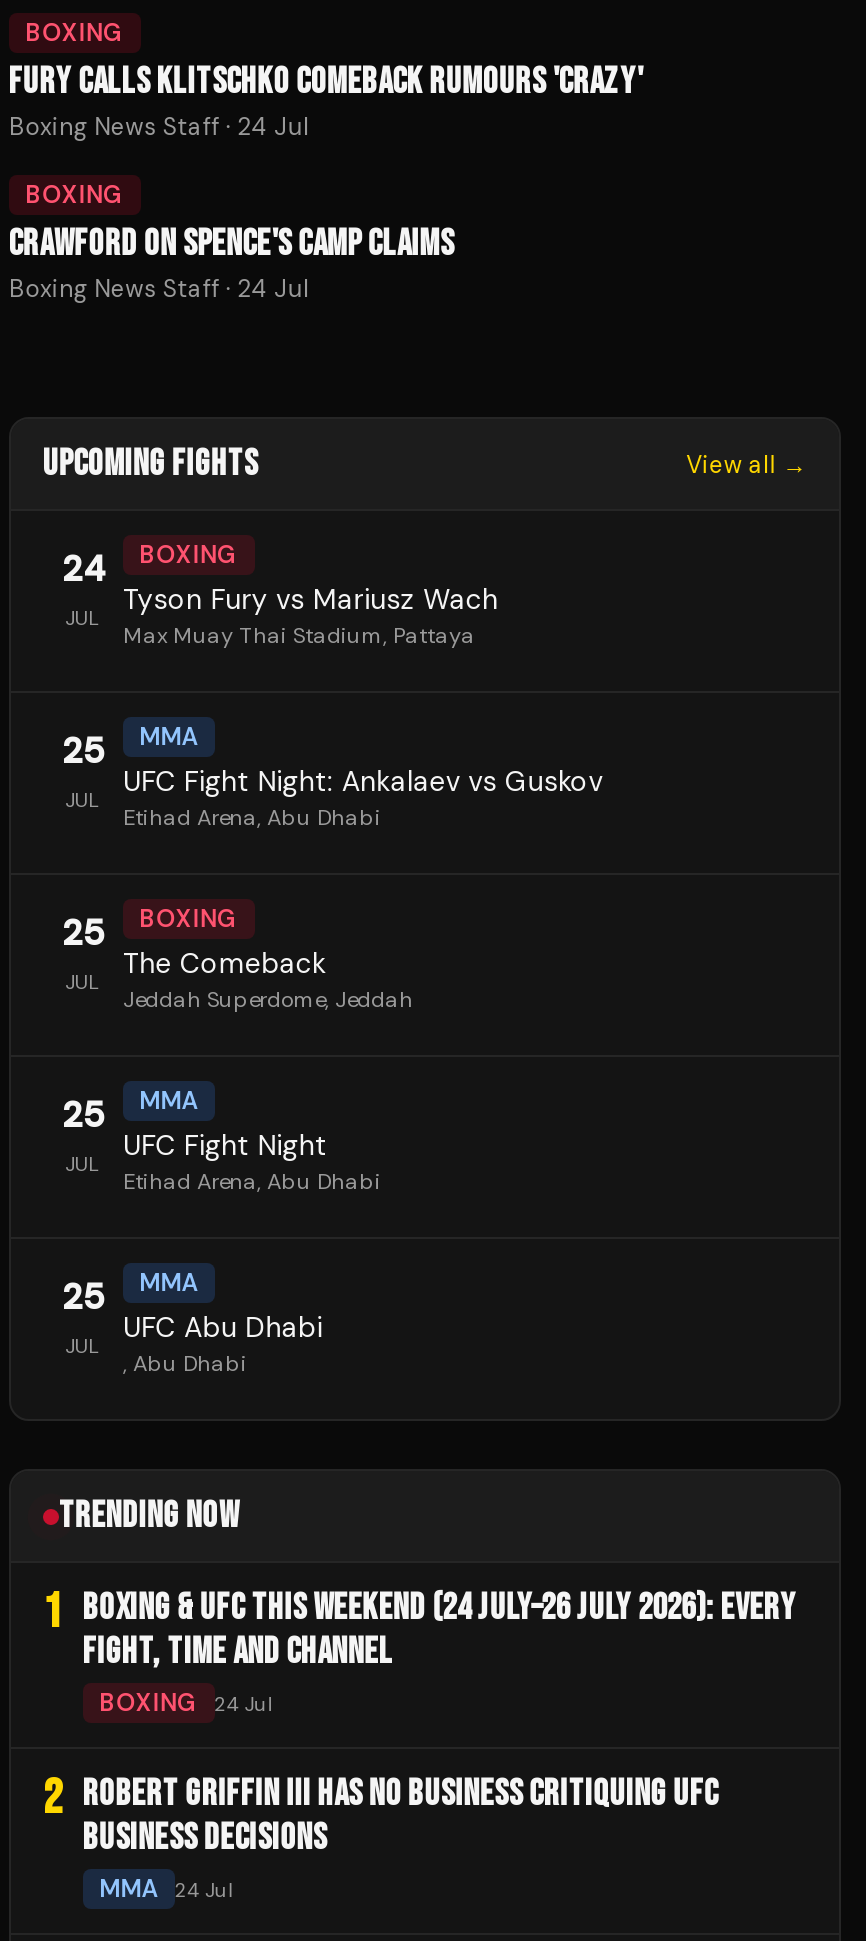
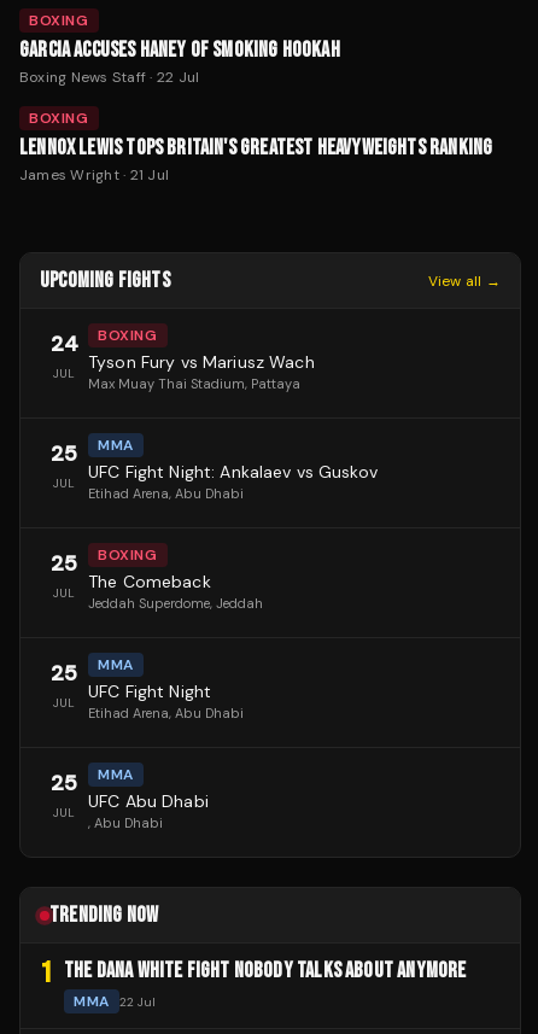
[9,61,643,143] FURY CALLS KLITSCHKO COMEBACK RUMOURS 'CRAZY' | Boxing News Staff · 24 Jul -> [19,37,340,87] GARCIA ACCUSES HANEY OF SMOKING HOOKAH | Boxing News Staff · 22 Jul
[9,223,455,305] CRAWFORD ON SPENCE'S CAMP CLAIMS | Boxing News Staff · 24 Jul -> [19,135,492,185] LENNOX LEWIS TOPS BRITAIN'S GREATEST HEAVYWEIGHTS RANKING | James Wright · 21 Jul
[43,1583,797,1859] 1 BOXING & UFC THIS WEEKEND (24 JULY–26 JULY 2026): EVERY | FIGHT, TIME AND CHANNEL | BOXING | 24 Jul | 2 ROBERT GRIFFIN III HAS NO BUSINESS CRITIQUING UFC | BUSINESS DECISIONS -> [40,956,466,991] 1 THE DANA WHITE FIGHT NOBODY TALKS ABOUT ANYMORE
[99,1873,235,1905] MMA 24 Jul -> [74,992,155,1011] MMA 22 Jul

